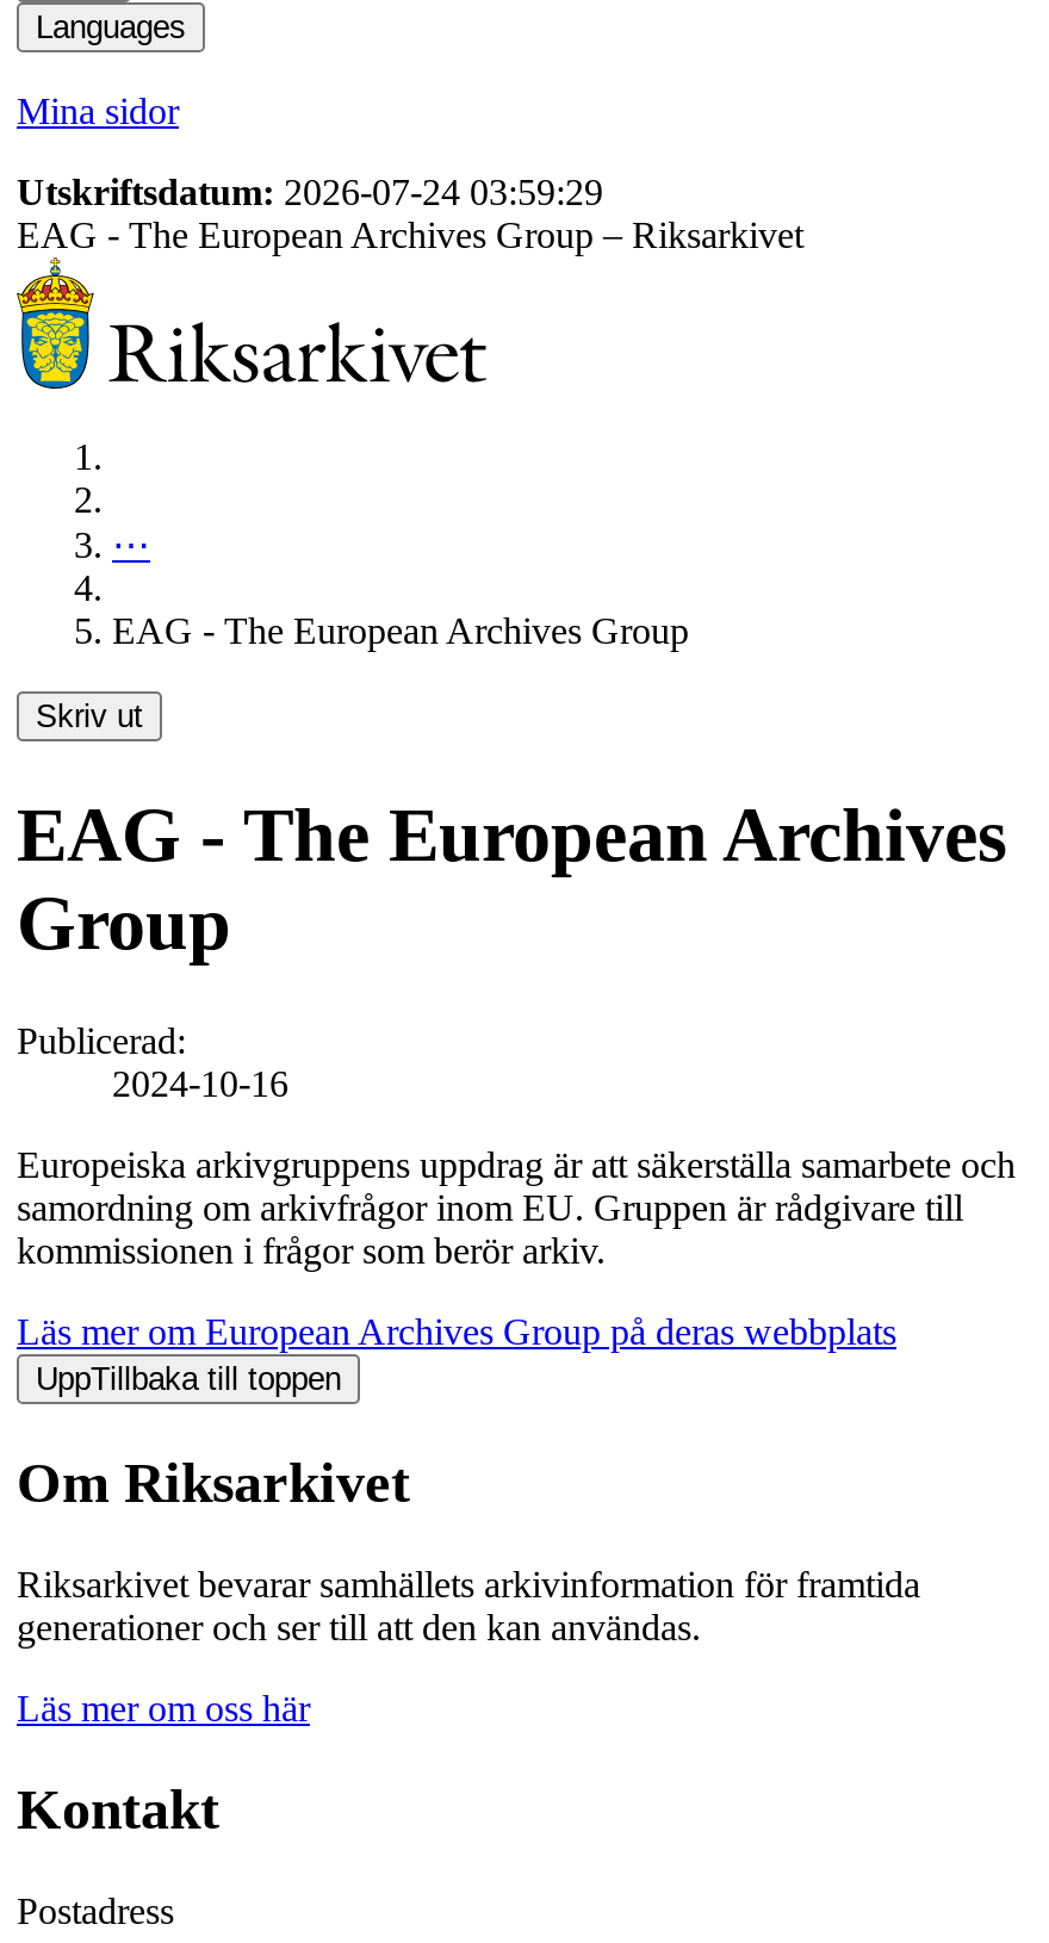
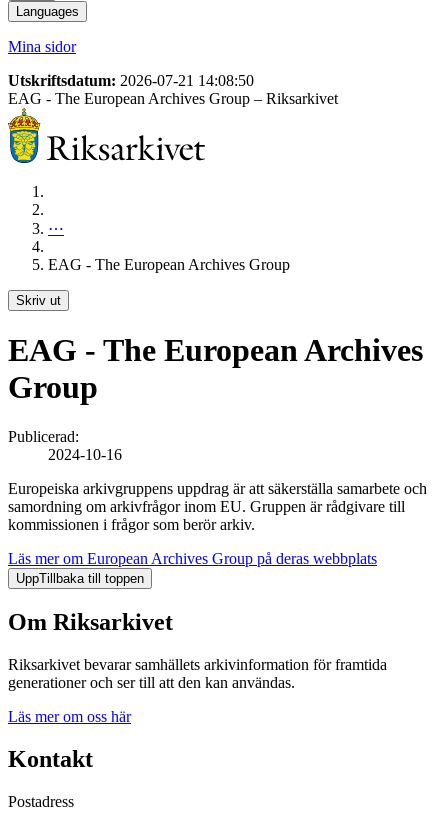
[17,172,603,212] Utskriftsdatum: 2026-07-24 03:59:29 -> [8,72,254,89] Utskriftsdatum: 2026-07-21 14:08:50

